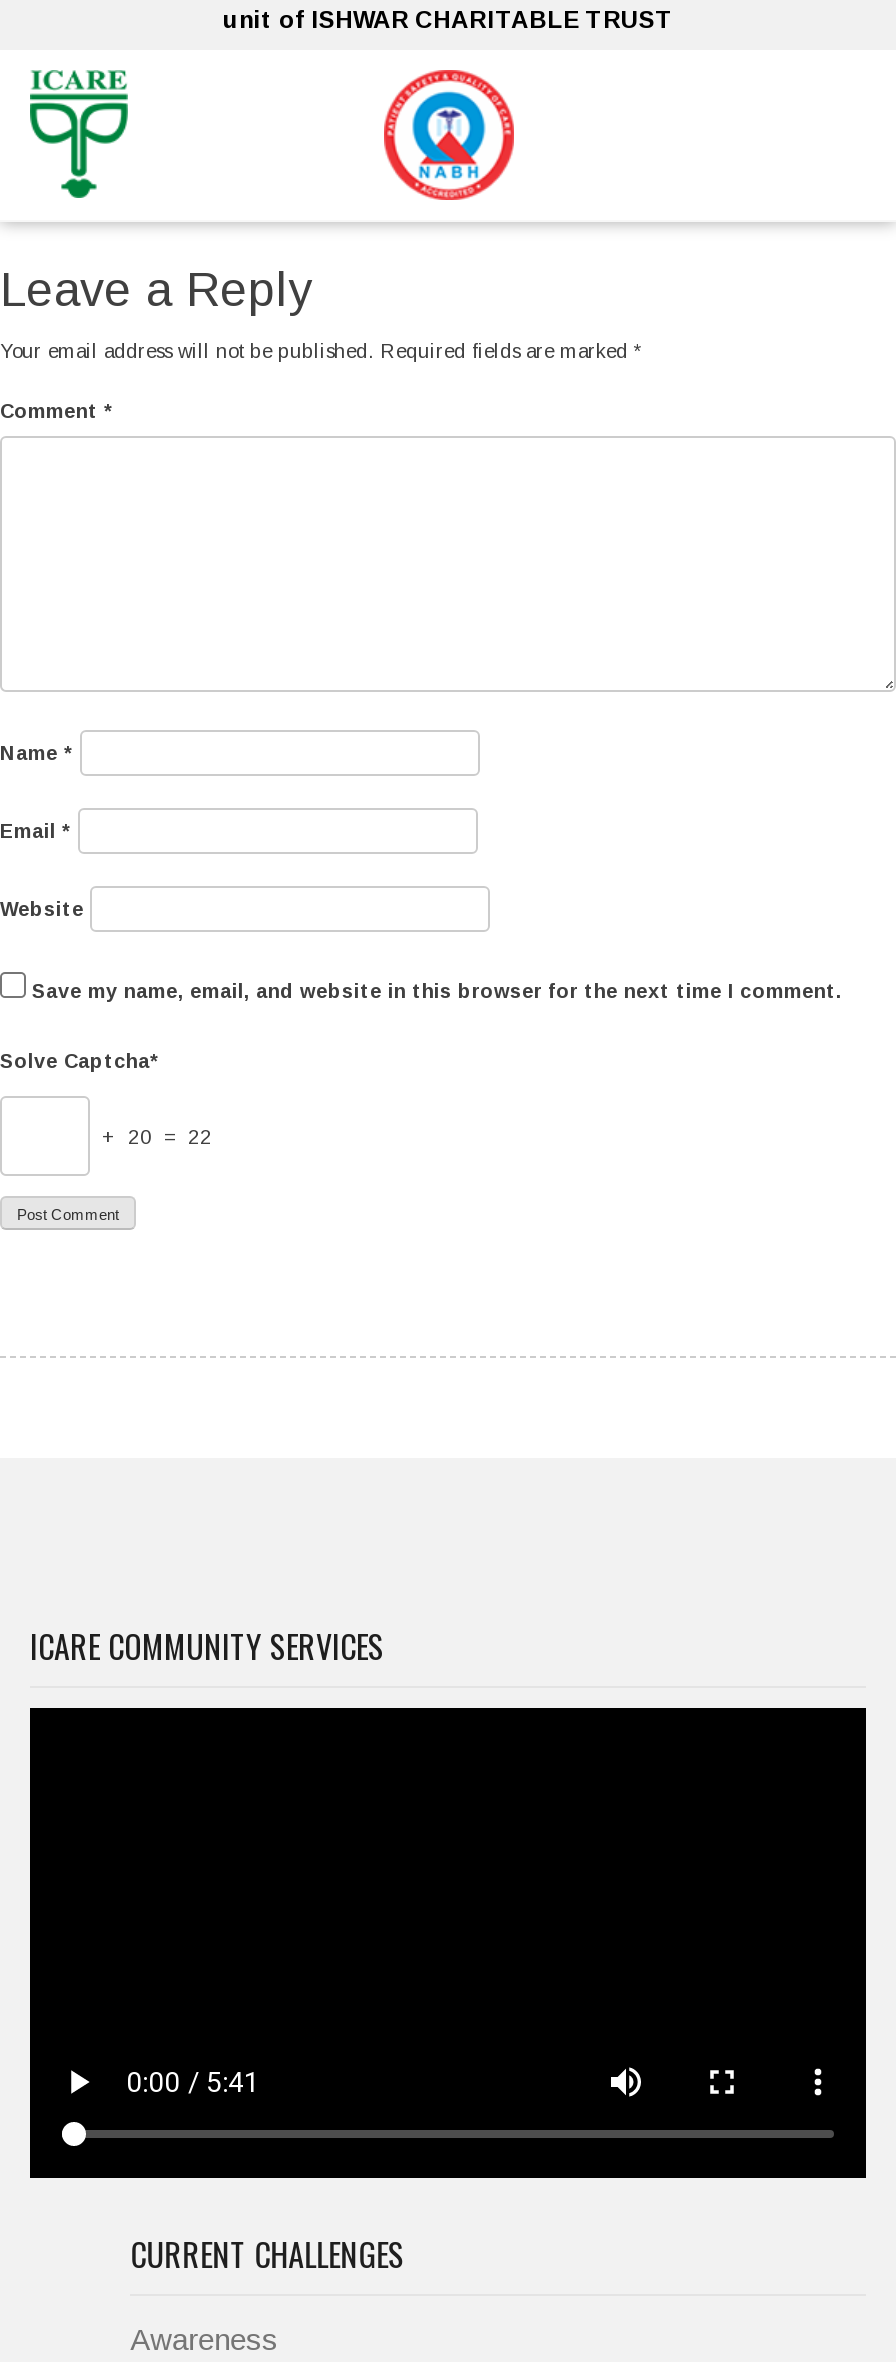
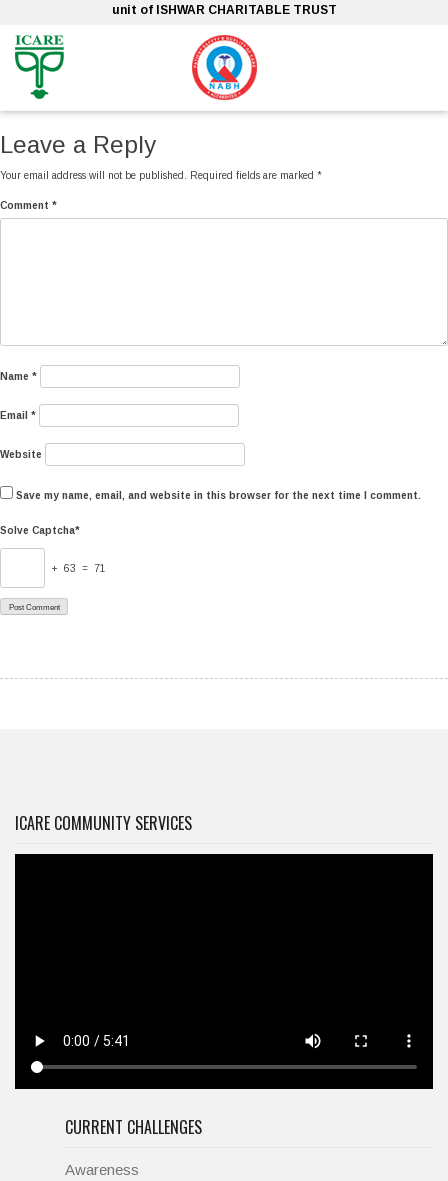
[90,1126,212,1148] + 20 = 22 -> [45,563,106,574] + 63 = 71

